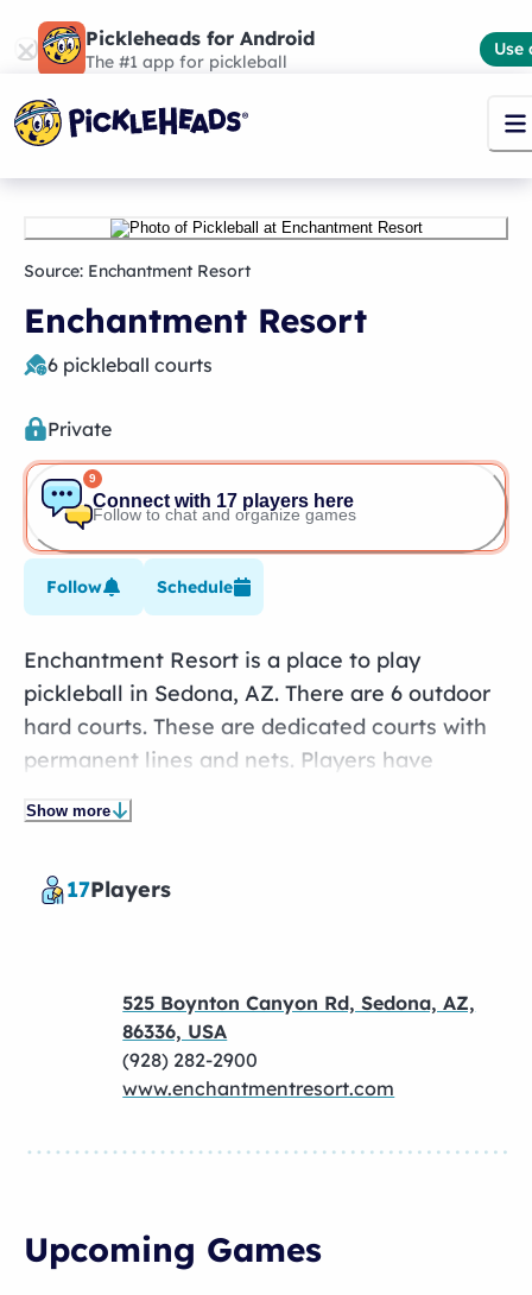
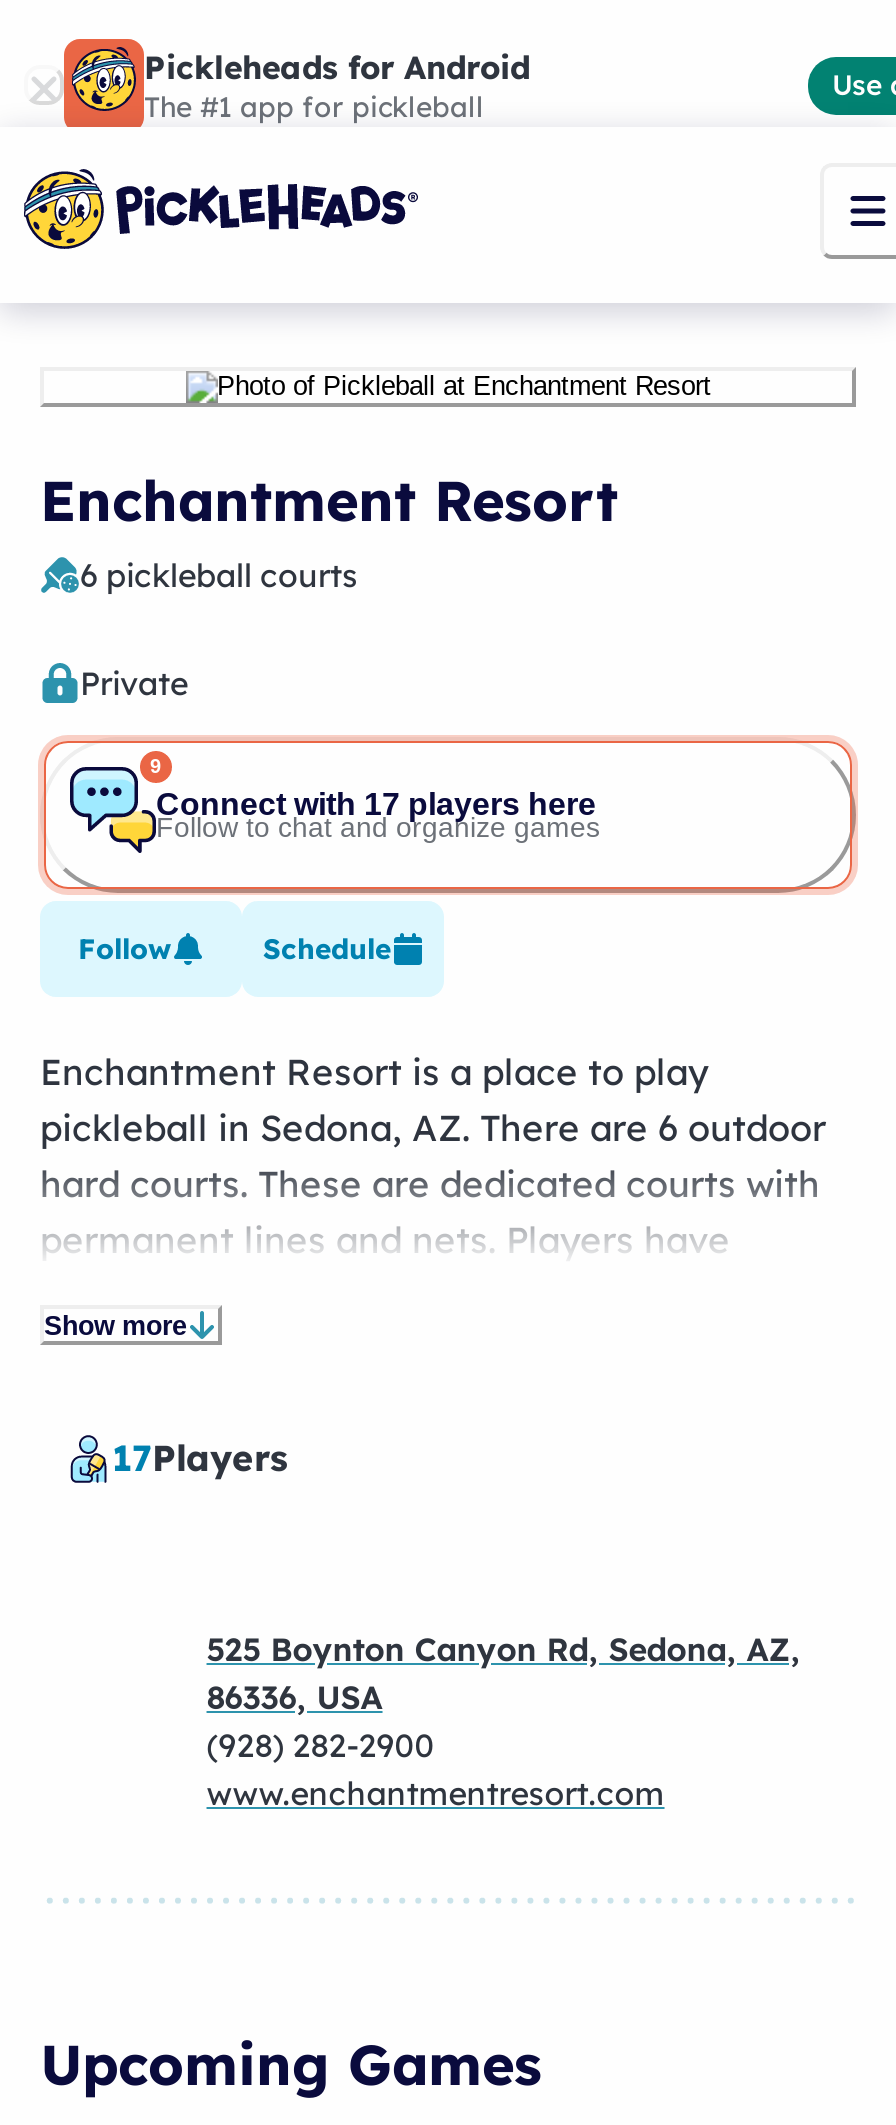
[24,260,251,282] Source: Enchantment Resort -> none

